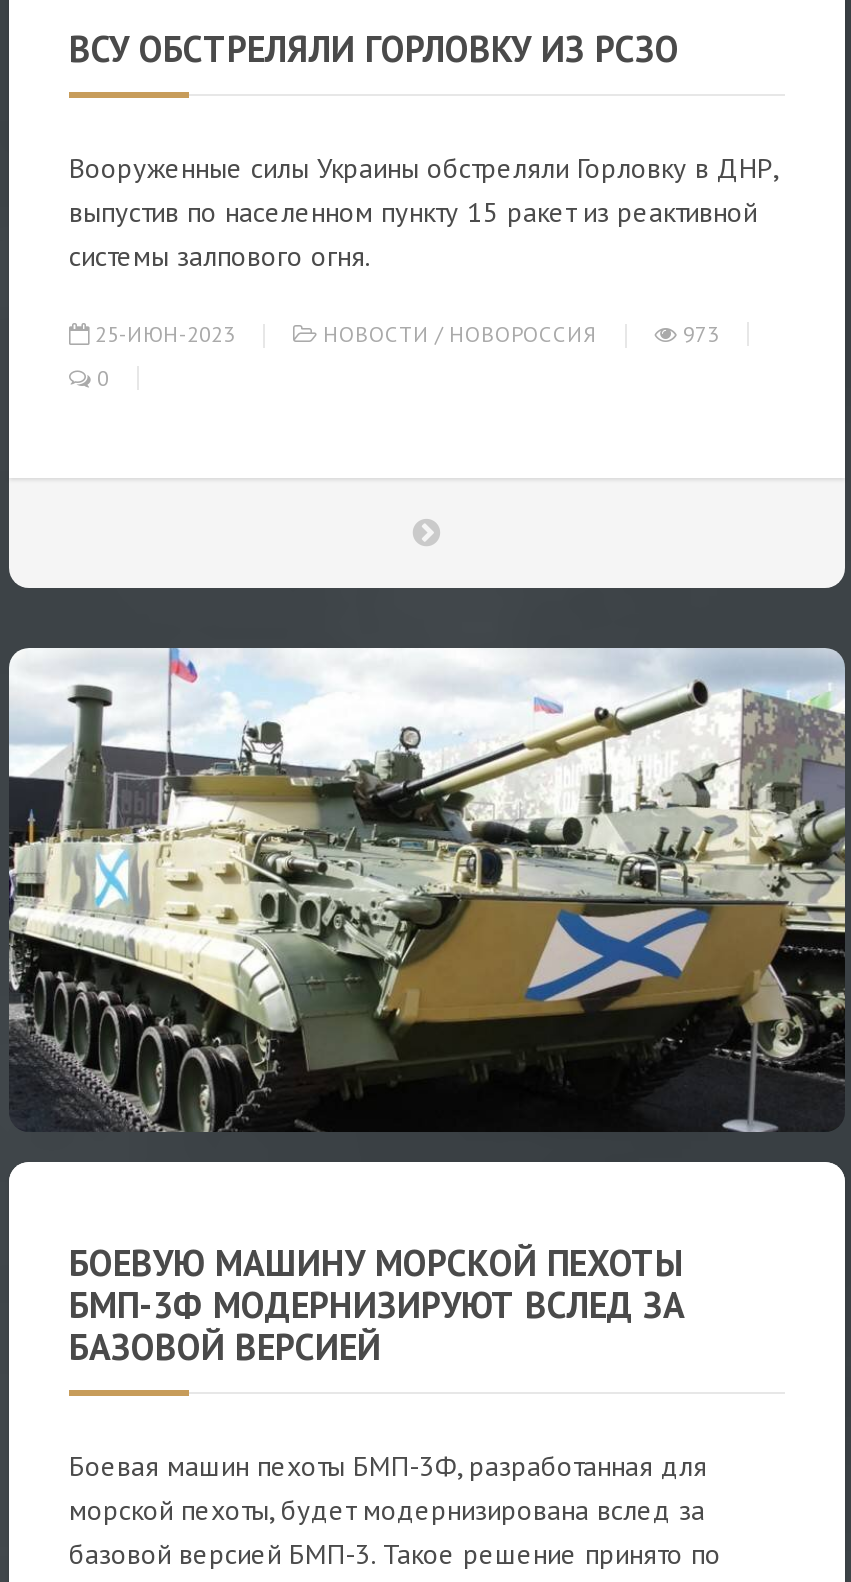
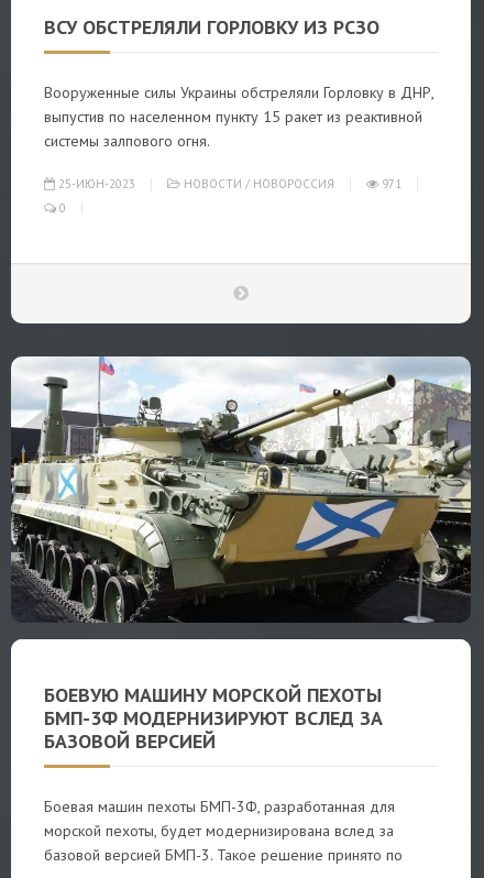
[677,320,719,348] 973 -> [378,176,402,192] 971

